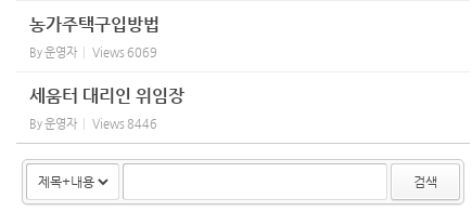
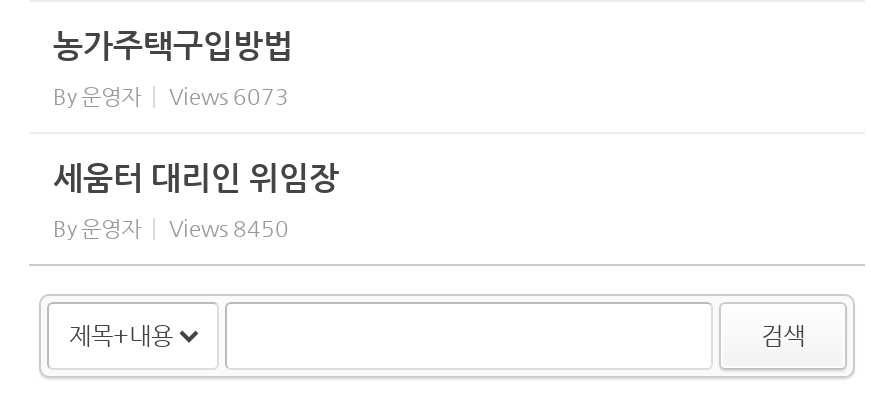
[29,45,157,59] By 운영자 Views 6069 -> [53,84,289,110] By 운영자 Views 6073
[29,117,157,131] By 운영자 Views 8446 -> [53,216,289,242] By 운영자 Views 8450

